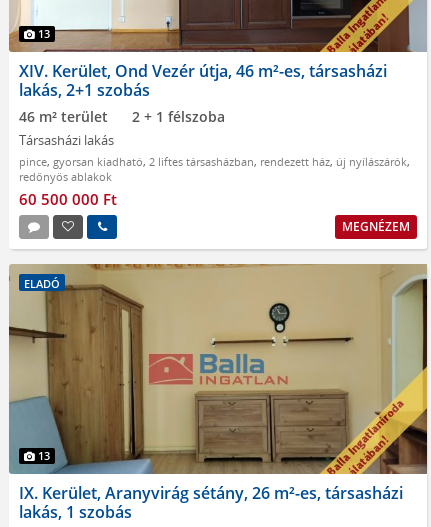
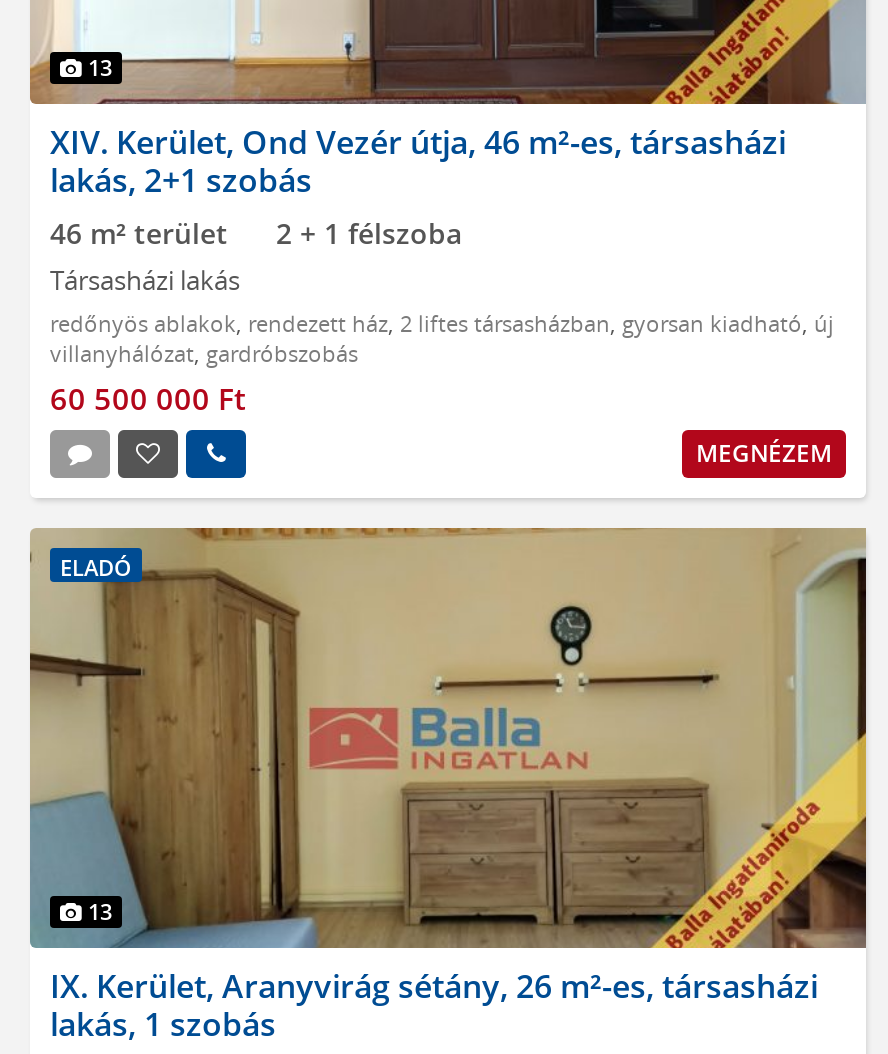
[19,154,410,184] pince, gyorsan kiadható, 2 liftes társasházban, rendezett ház, új nyílászárók, | redőnyös ablakok -> [50,308,834,368] redőnyös ablakok, rendezett ház, 2 liftes társasházban, gyorsan kiadható, új | villanyhálózat, gardróbszobás

